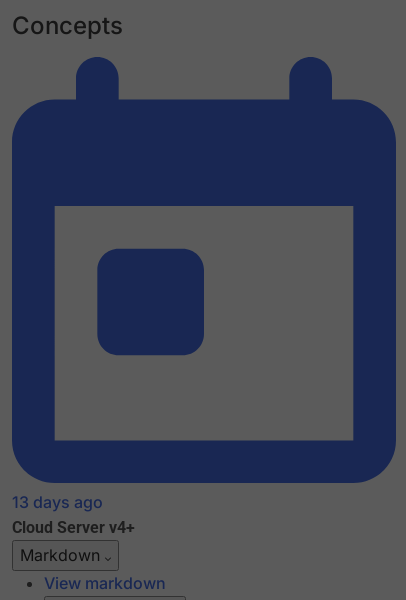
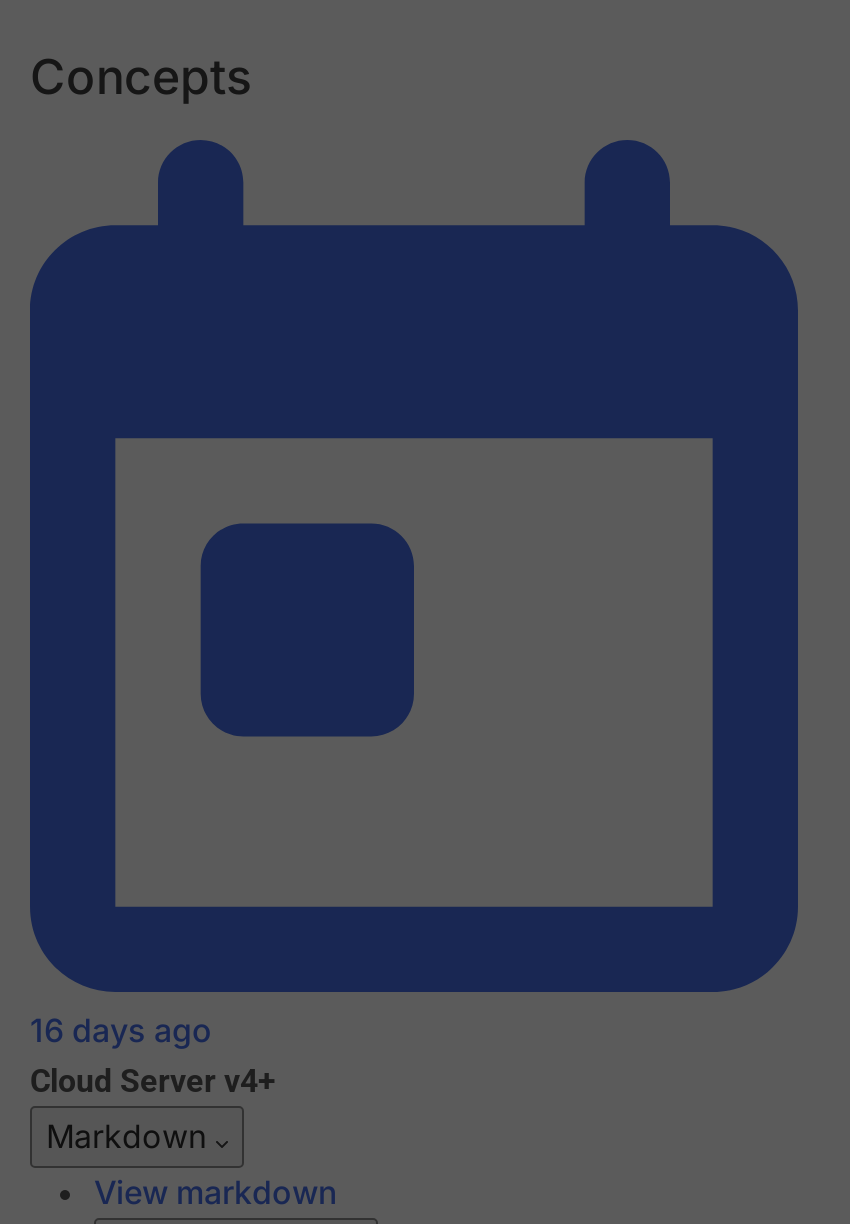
[12,492,103,512] 13 days ago -> [30,1011,212,1051] 16 days ago

